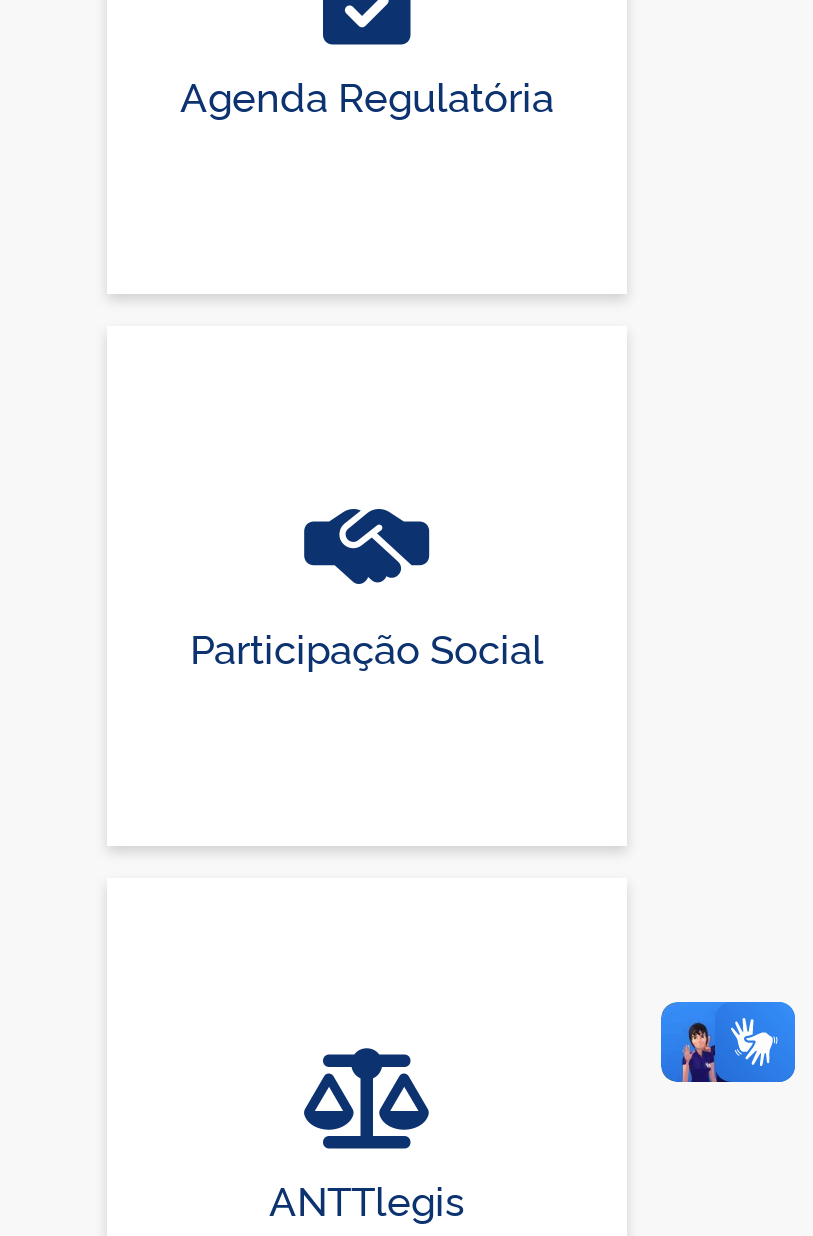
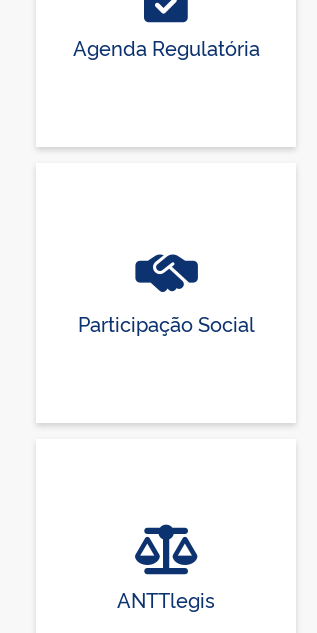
[659,1000,797,1084] [image] -> none

